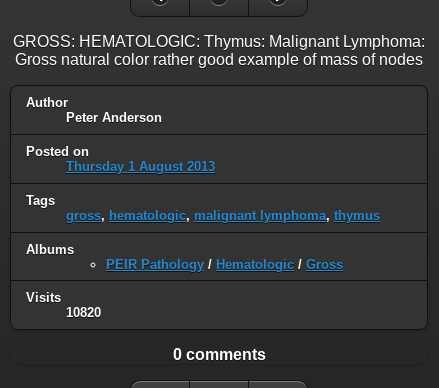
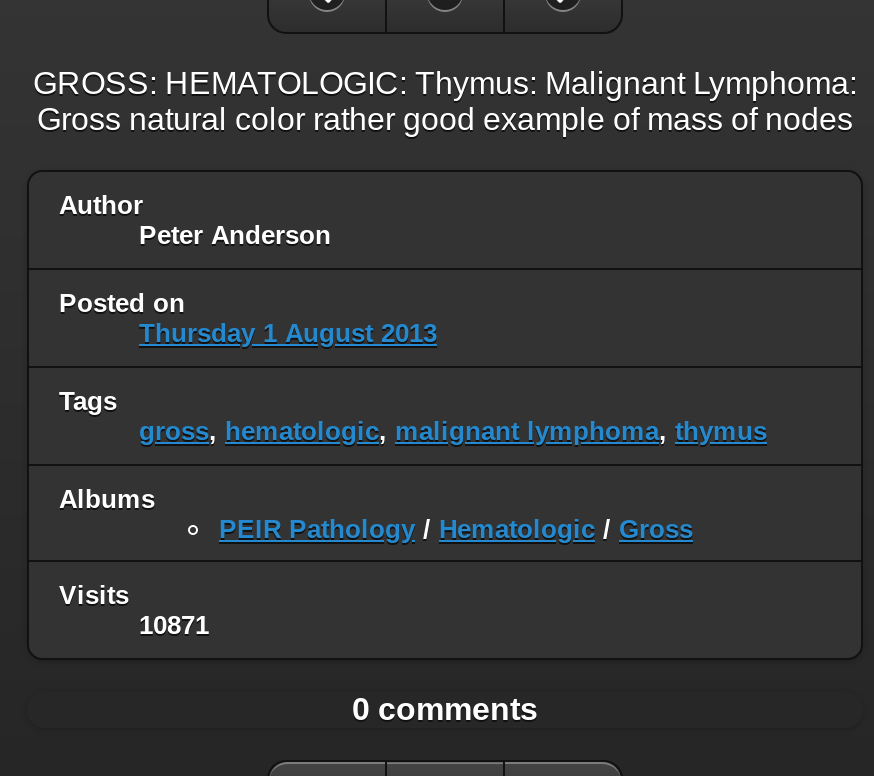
[66,305,101,320] 10820 -> [139,611,209,641] 10871

